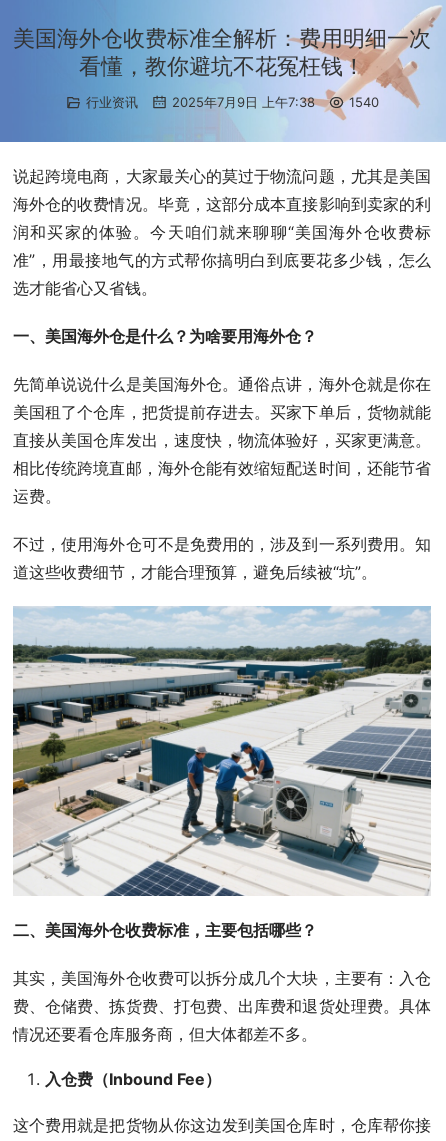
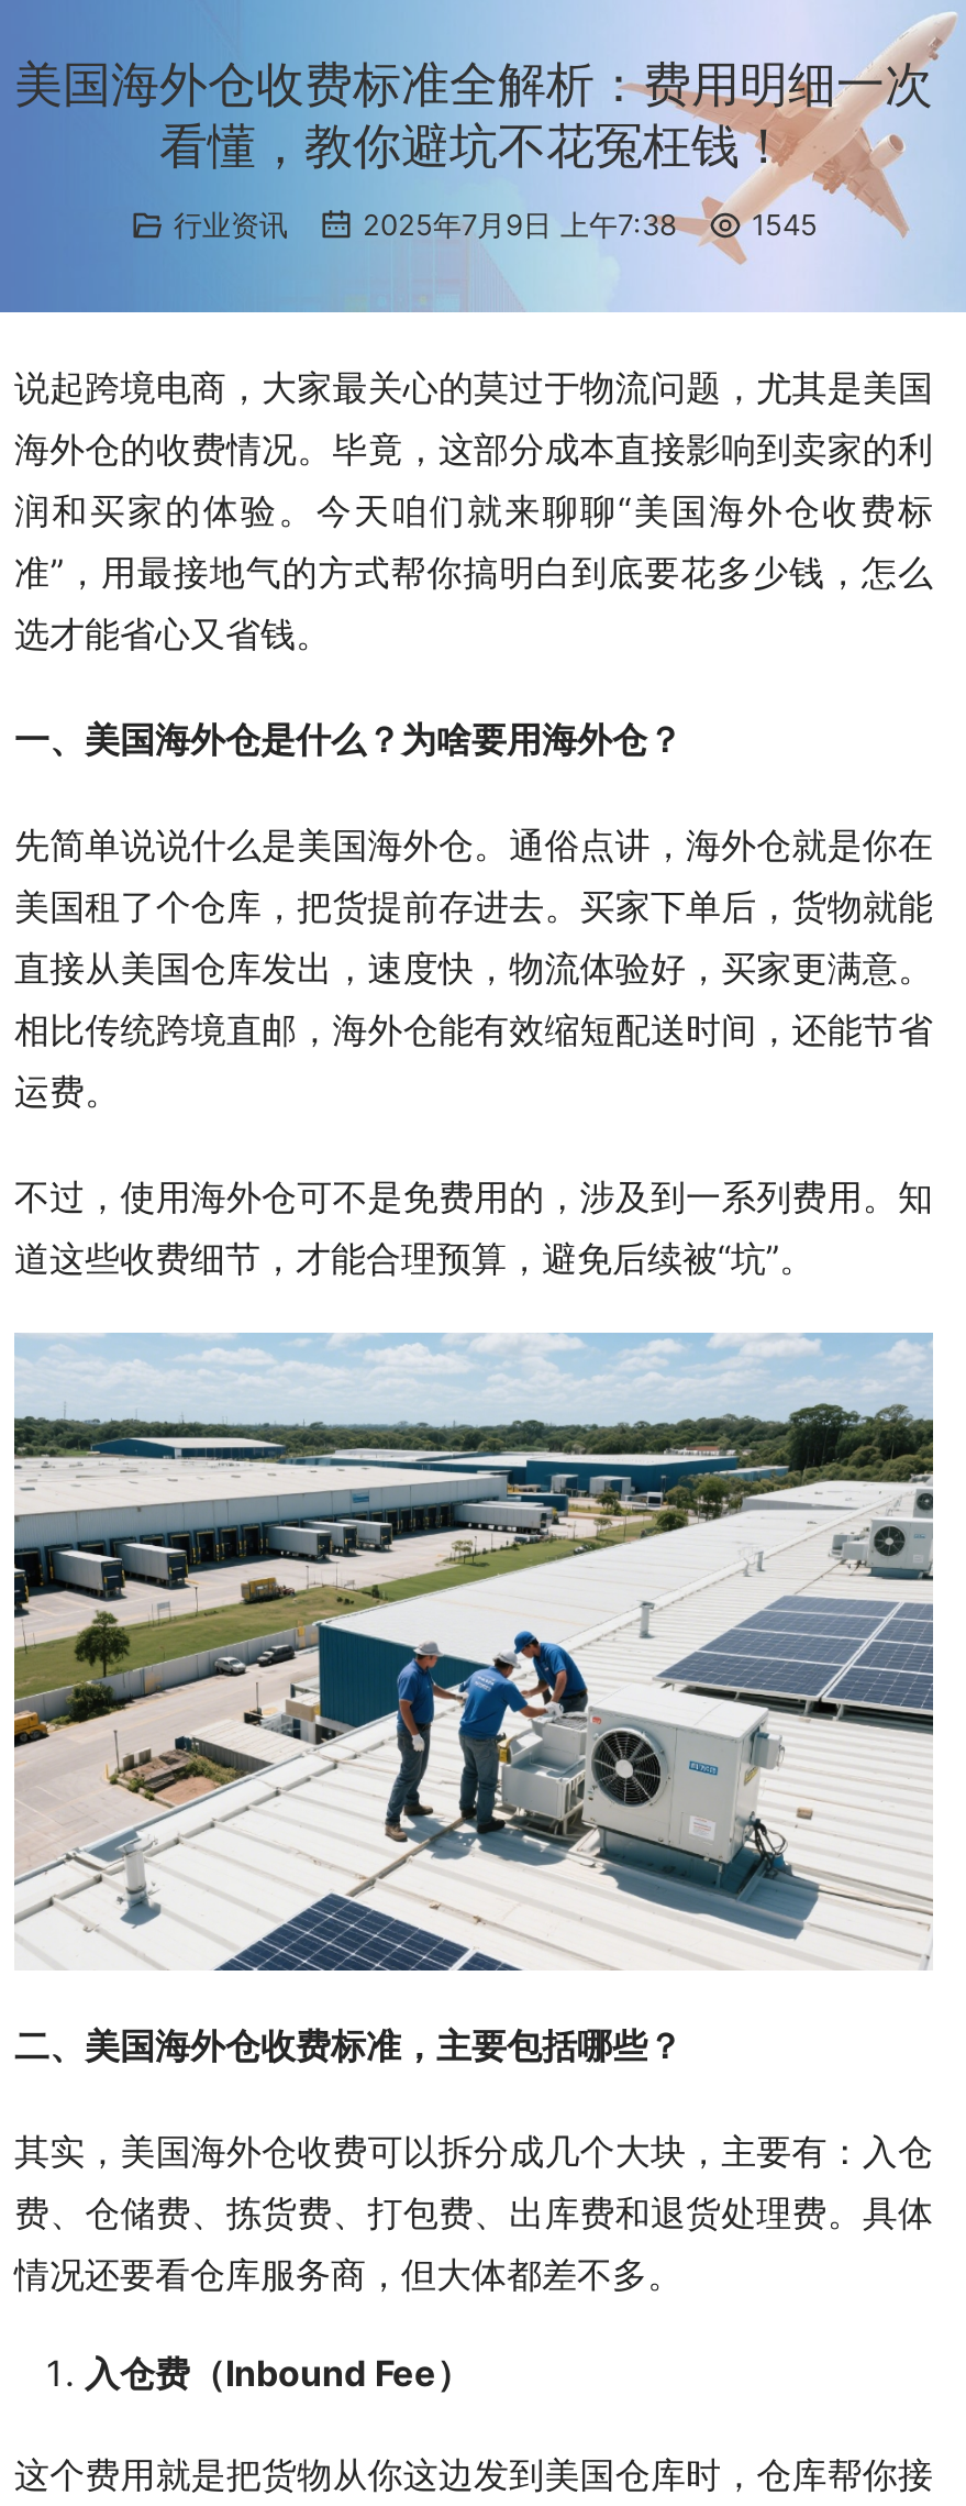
[85,94,378,110] 行业资讯 2025年7月9日 上午7:38 1540 -> [174,207,818,242] 行业资讯 2025年7月9日 上午7:38 1545

